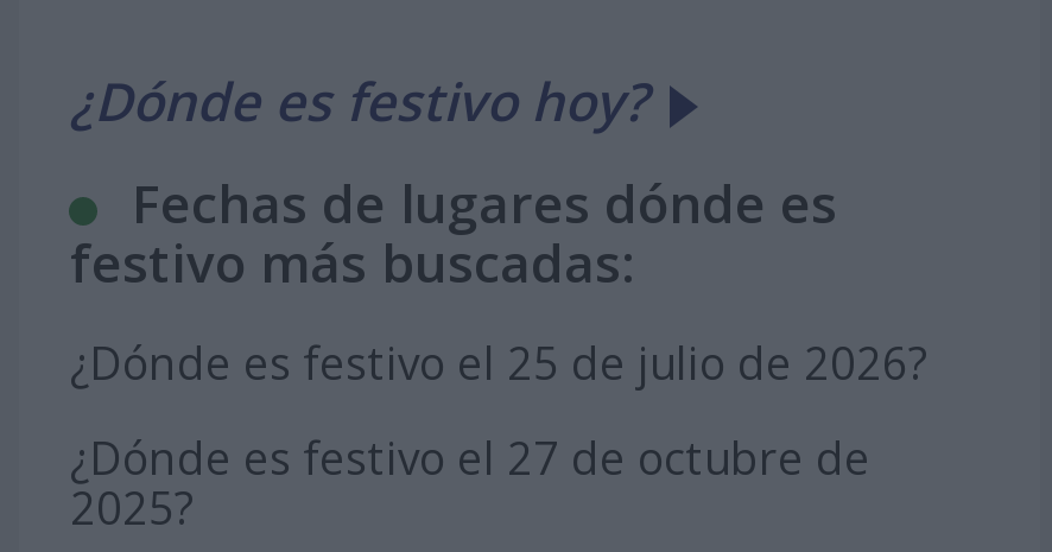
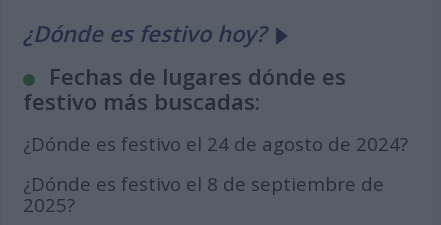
[70,333,927,392] ¿Dónde es festivo el 25 de julio de 2026? -> [23,131,408,156] ¿Dónde es festivo el 24 de agosto de 2024?
[70,427,870,486] ¿Dónde es festivo el 27 de octubre de -> [23,171,384,196] ¿Dónde es festivo el 8 de septiembre de

